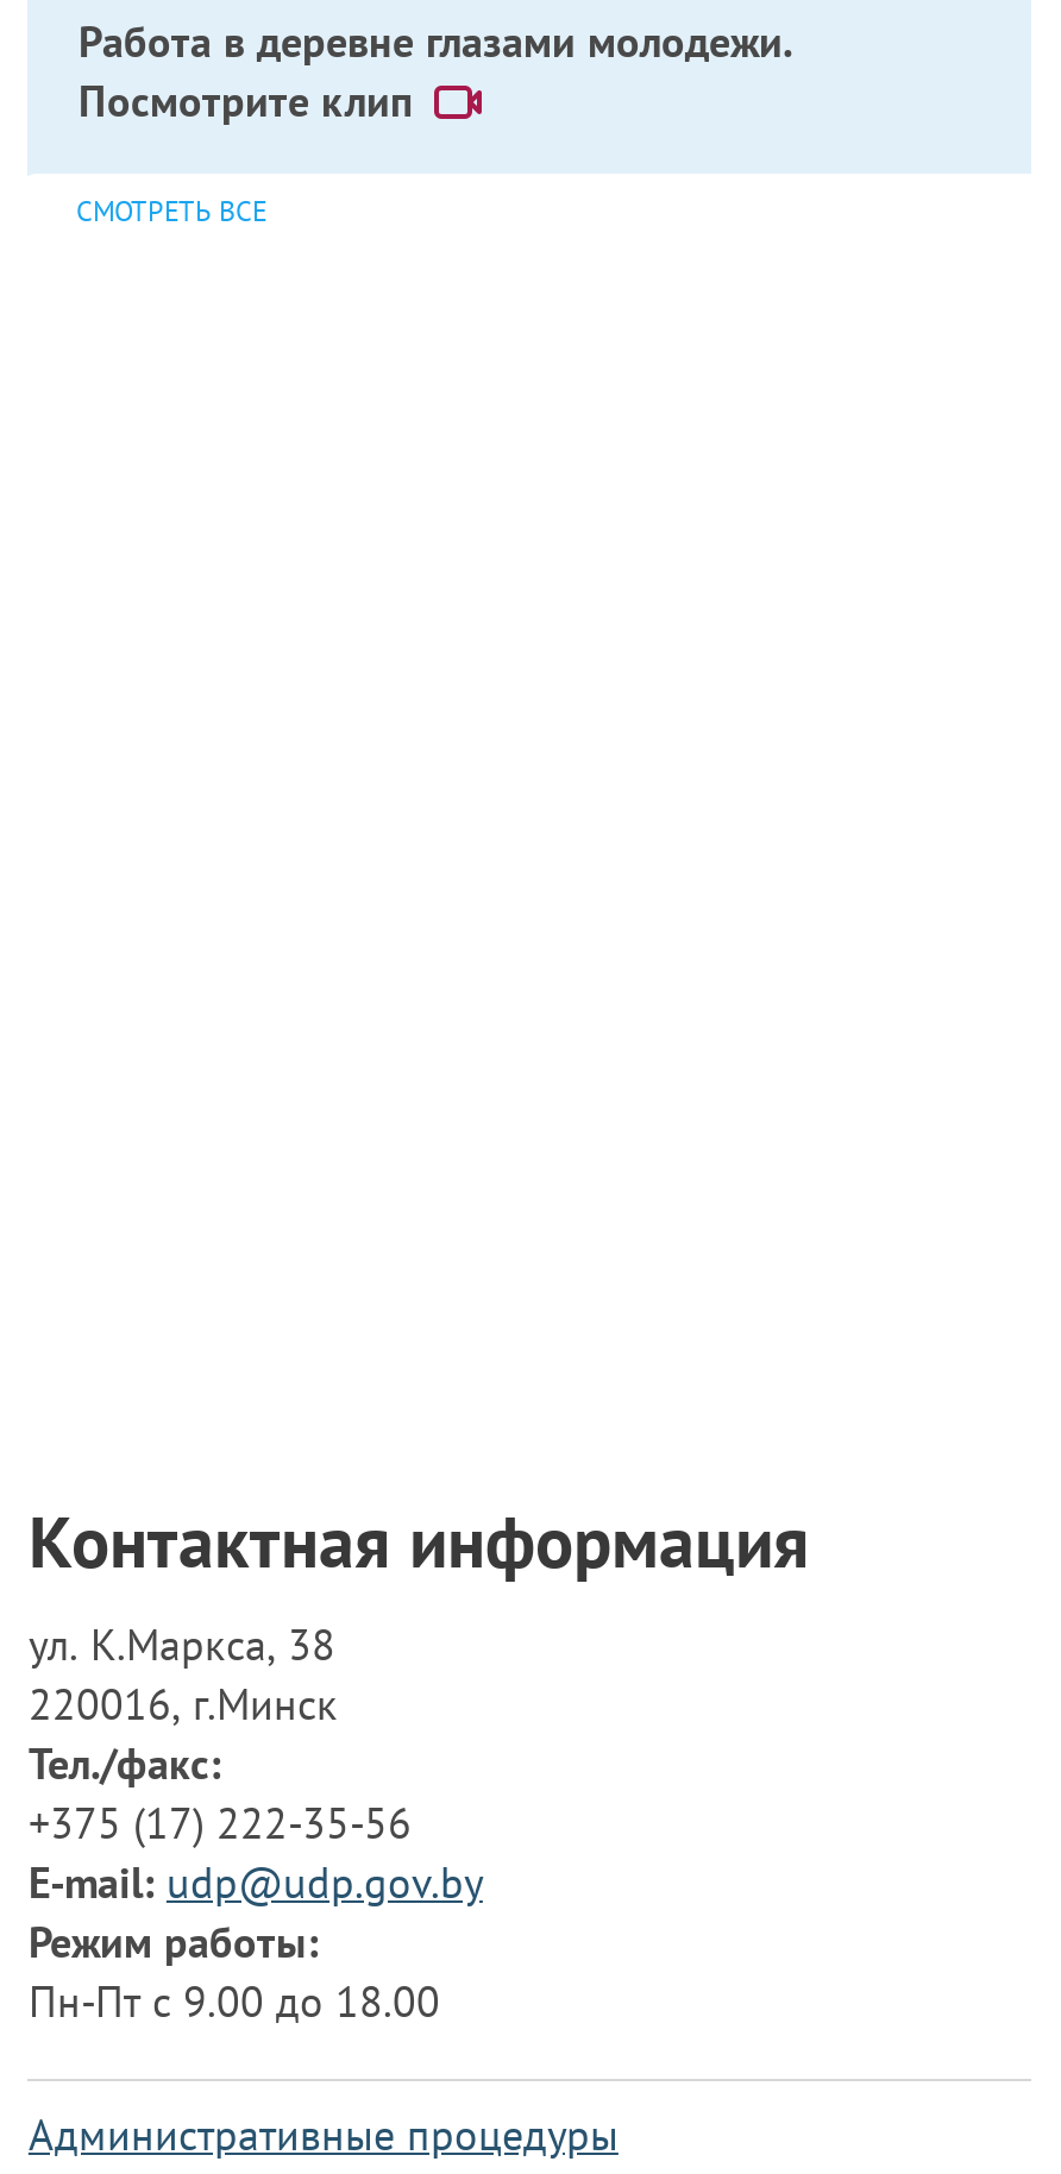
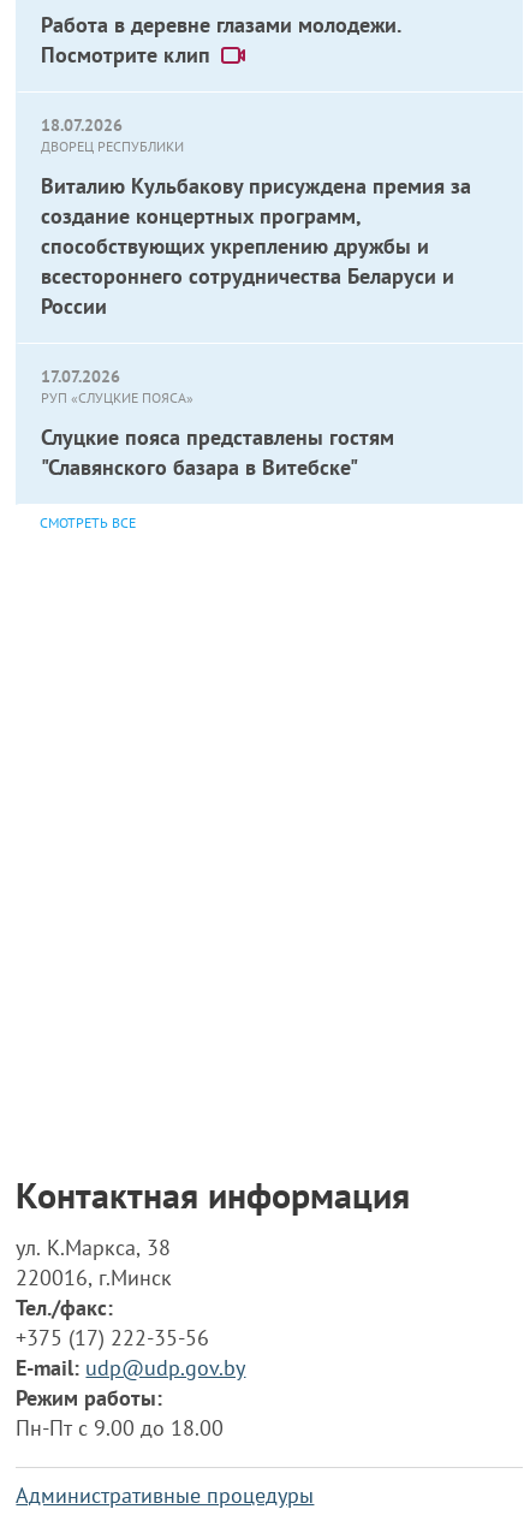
none -> [41,114,472,481] 18.07.2026 | ДВОРЕЦ РЕСПУБЛИКИ | Виталию Кульбакову присуждена премия за | создание концертных программ, | способствующих укреплению дружбы и | всестороннего сотрудничества Беларуси и | России | 17.07.2026 | РУП «СЛУЦКИЕ ПОЯСА» | Слуцкие пояса представлены гостям | "Славянского базара в Витебске"

